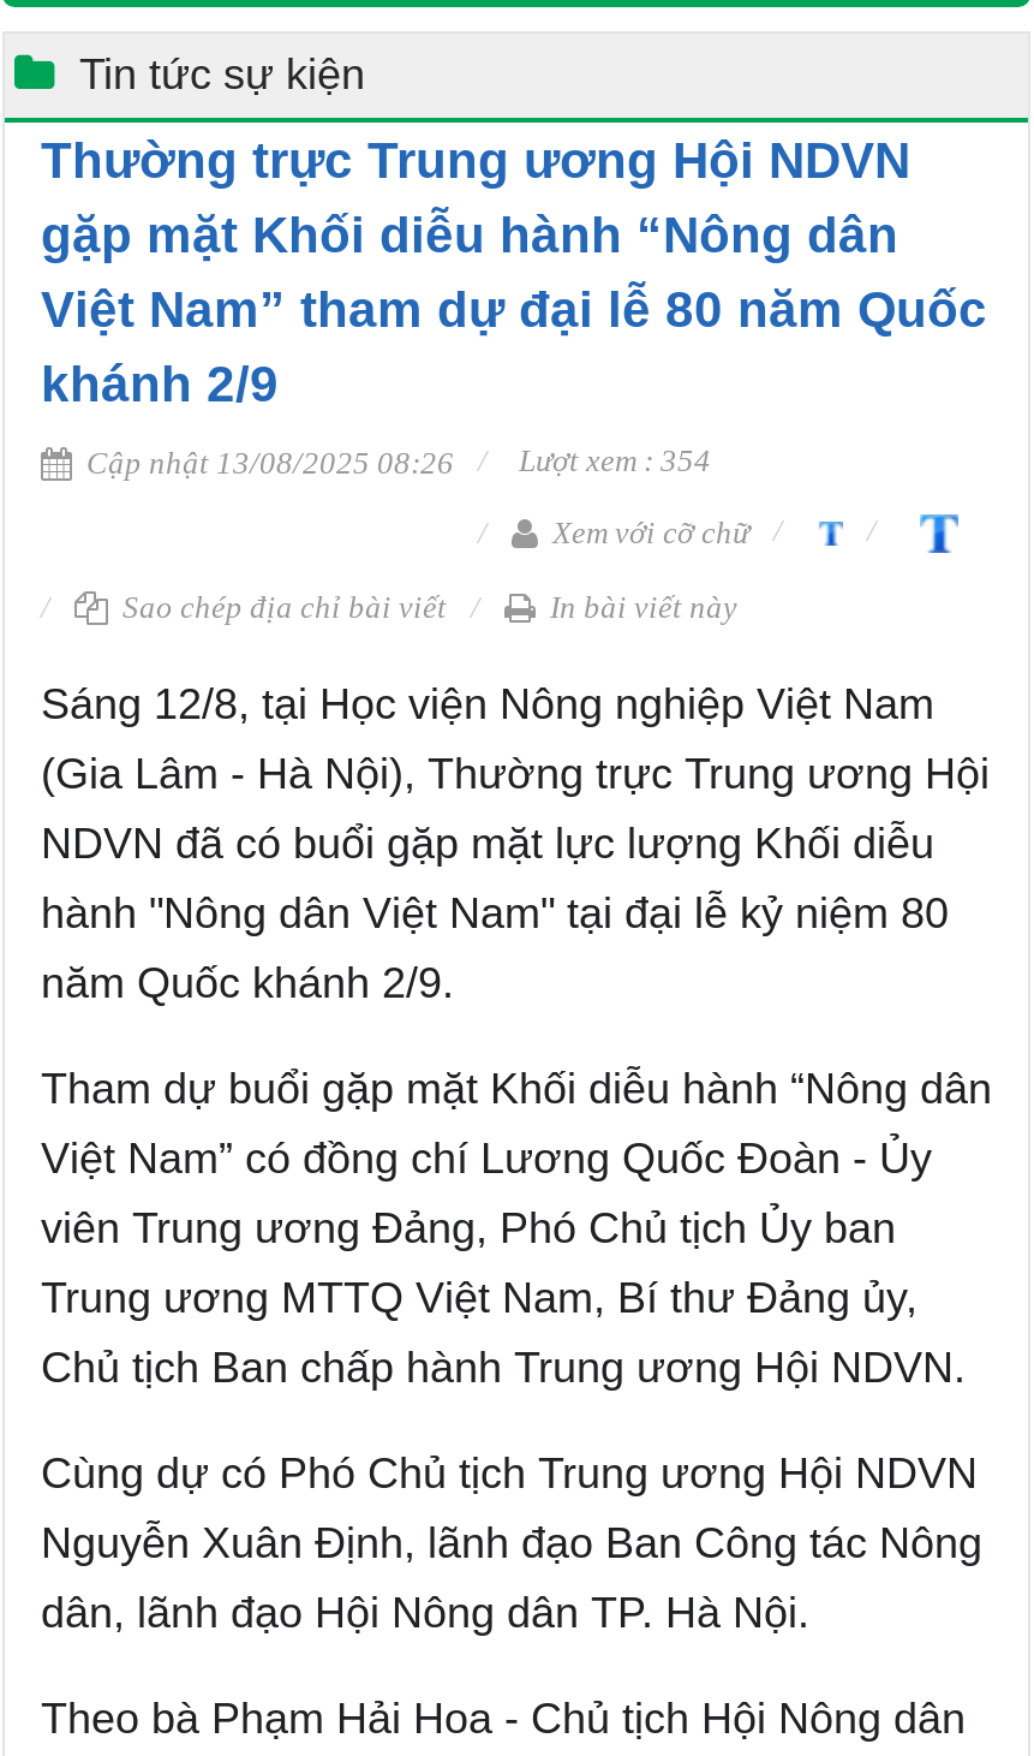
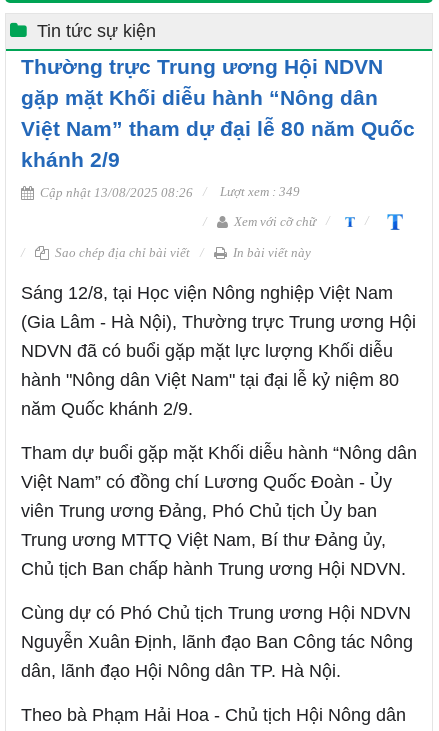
[79,442,711,481] Cập nhật 13/08/2025 08:26 Lượt xem : 354 -> [37,184,300,200] Cập nhật 13/08/2025 08:26 Lượt xem : 349

